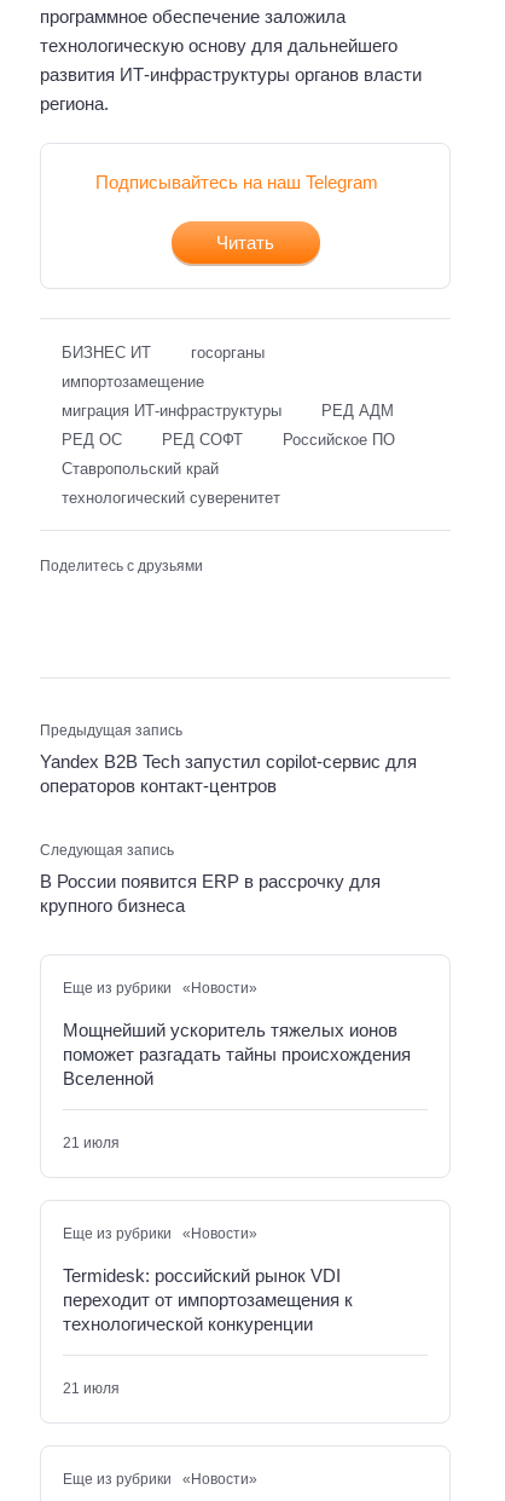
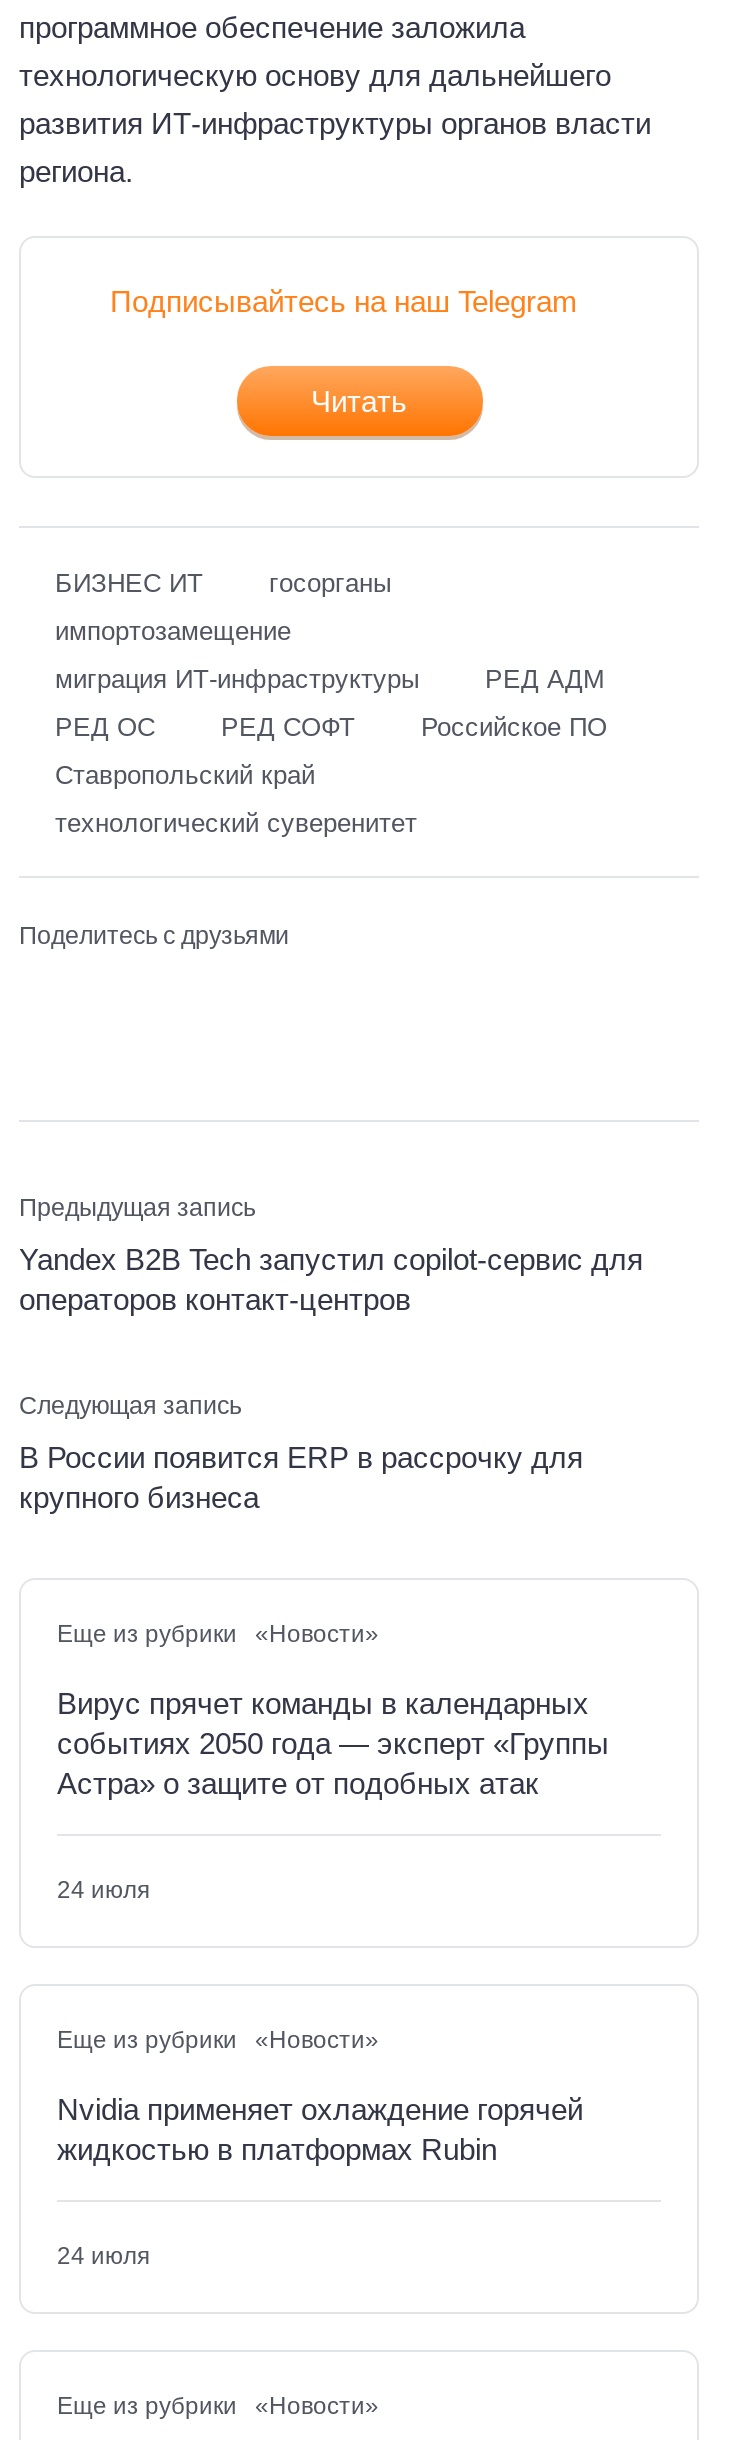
[63,1020,411,1089] Мощнейший ускоритель тяжелых ионов | поможет разгадать тайны происхождения | Вселенной -> [57,1686,609,1800] Вирус прячет команды в календарных | событиях 2050 года — эксперт «Группы | Астра» о защите от подобных атак
[63,1135,120,1152] 21 июля -> [57,1876,151,1904] 24 июля
[63,1265,353,1334] Termidesk: российский рынок VDI | переходит от импортозамещения к | технологической конкуренции -> [57,2092,583,2166] Nvidia применяет охлаждение горячей | жидкостью в платформах Rubin
[63,1380,120,1397] 21 июля -> [57,2242,151,2270] 24 июля

